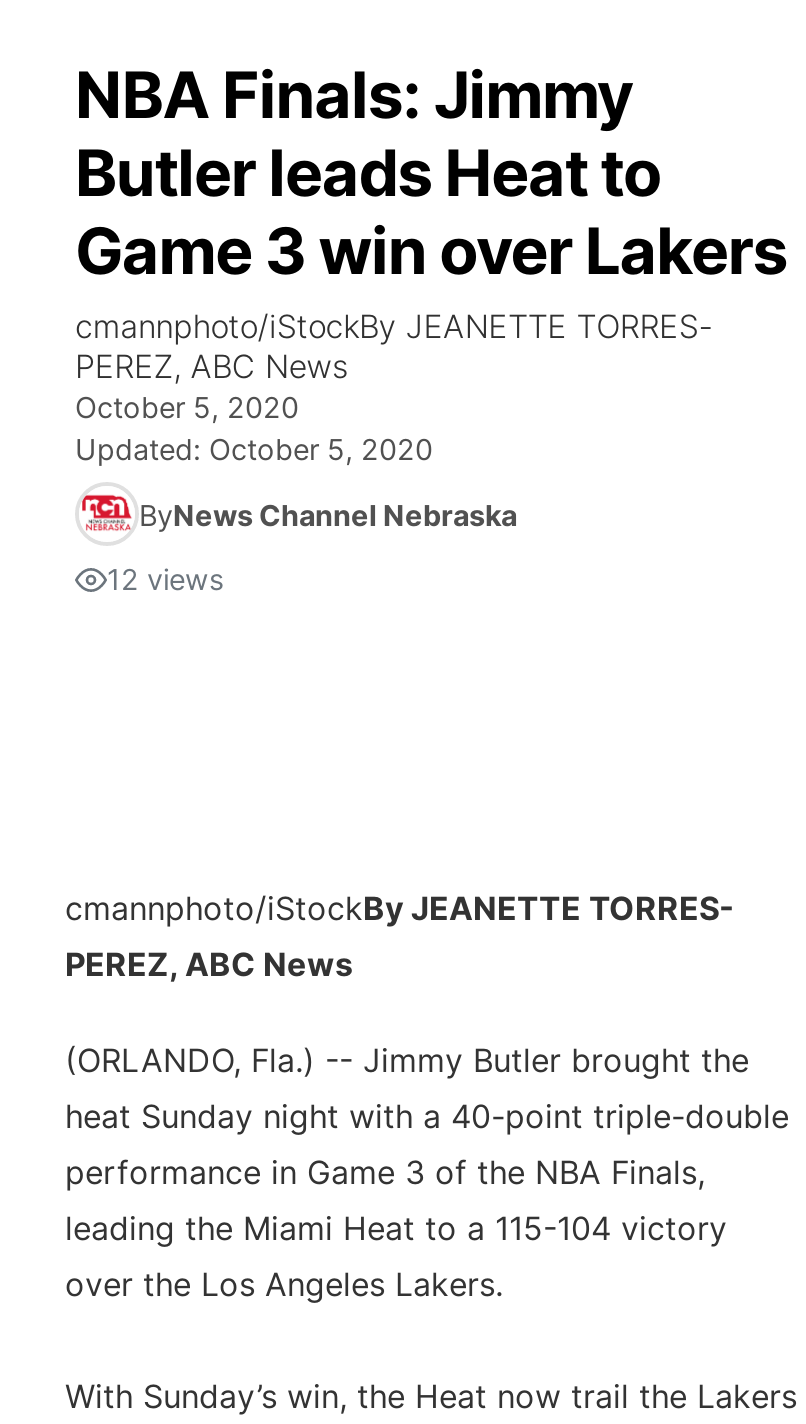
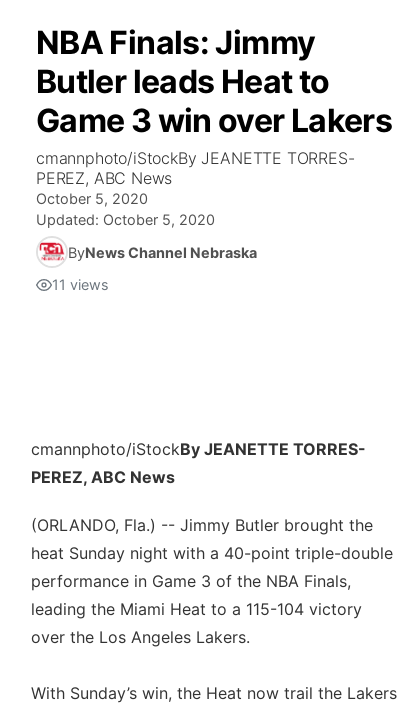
[107,562,225,596] 12 views -> [52,276,109,293] 11 views

